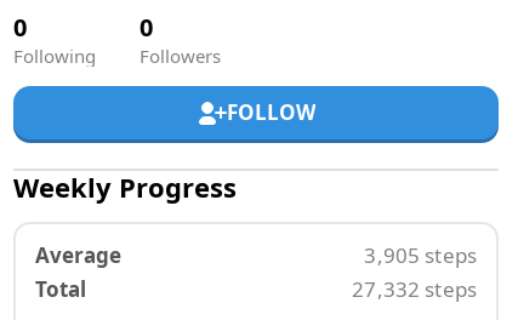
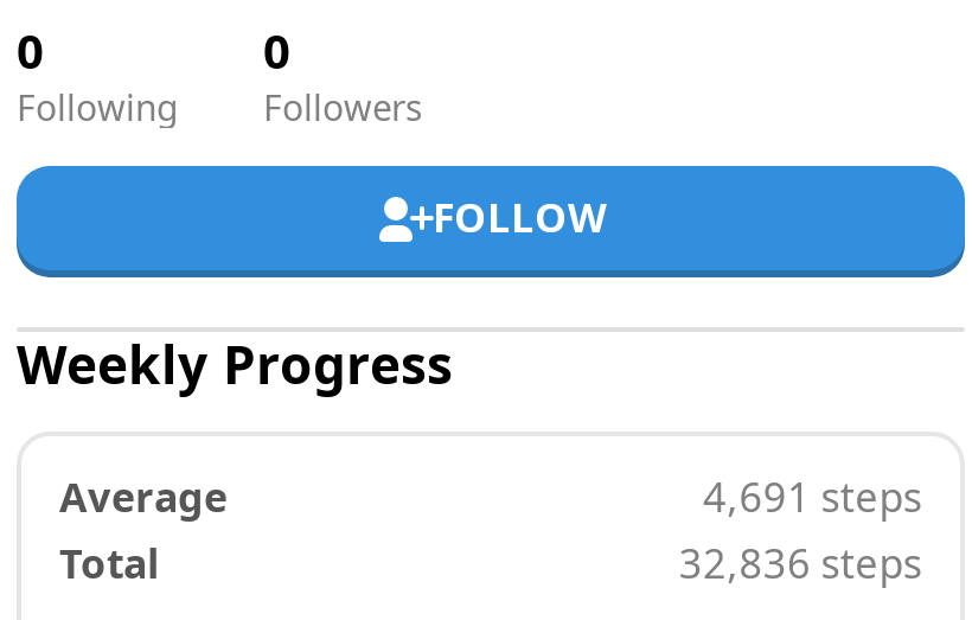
[365,241,477,269] 3,905 steps -> [703,469,922,524] 4,691 steps
[352,275,477,303] 27,332 steps -> [679,536,922,590] 32,836 steps

